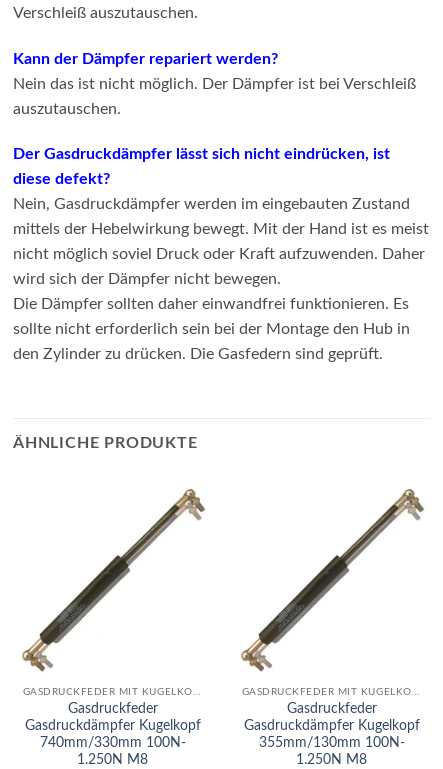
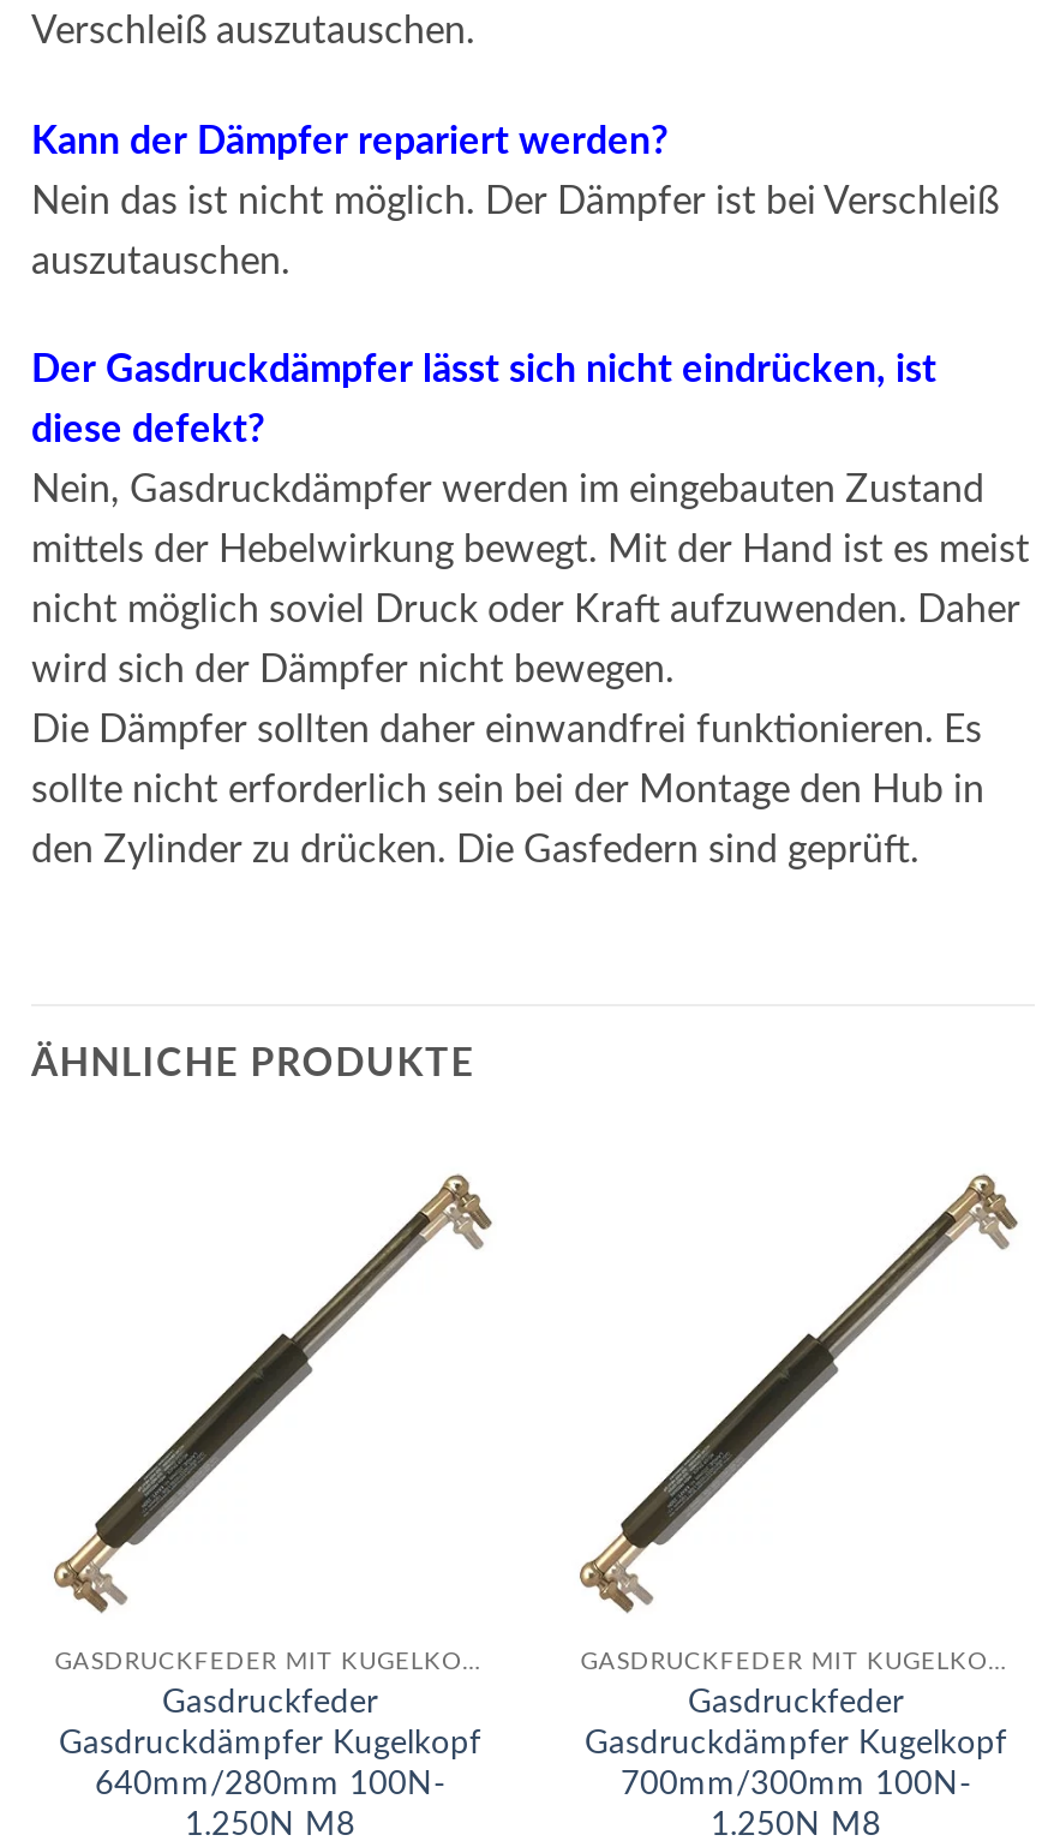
[39,736,185,750] 740mm/330mm 100N- -> [95,1767,445,1801] 640mm/280mm 100N-
[258,736,404,750] 355mm/130mm 100N- -> [621,1767,971,1801] 700mm/300mm 100N-

